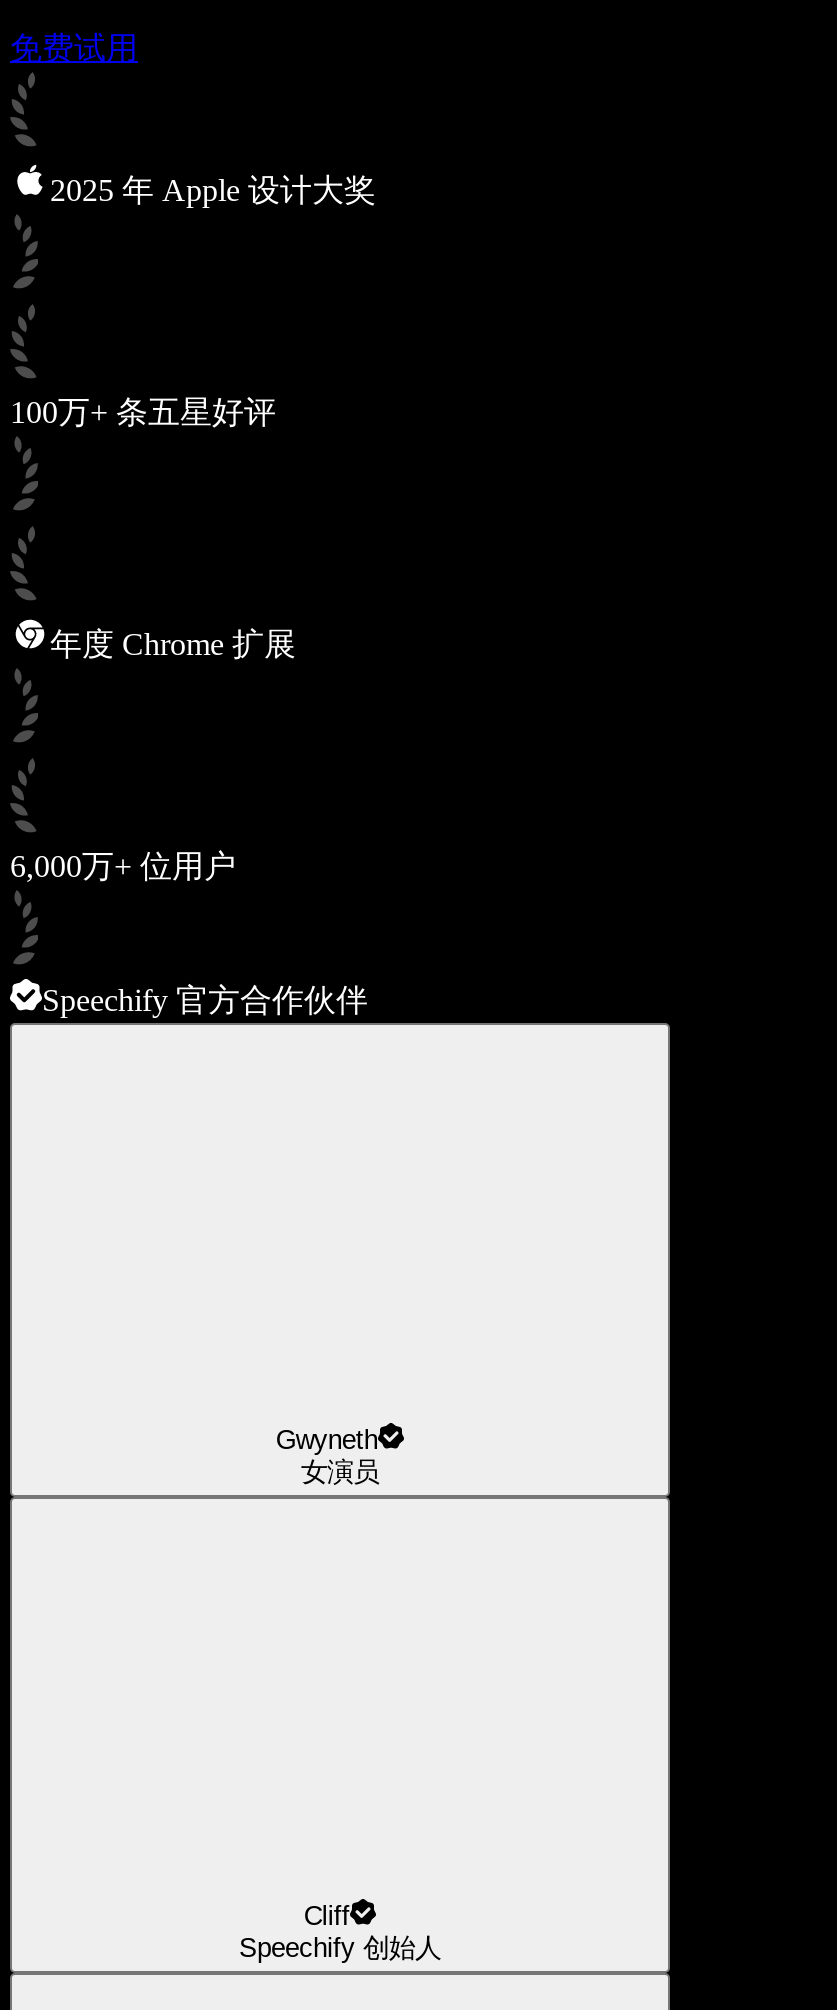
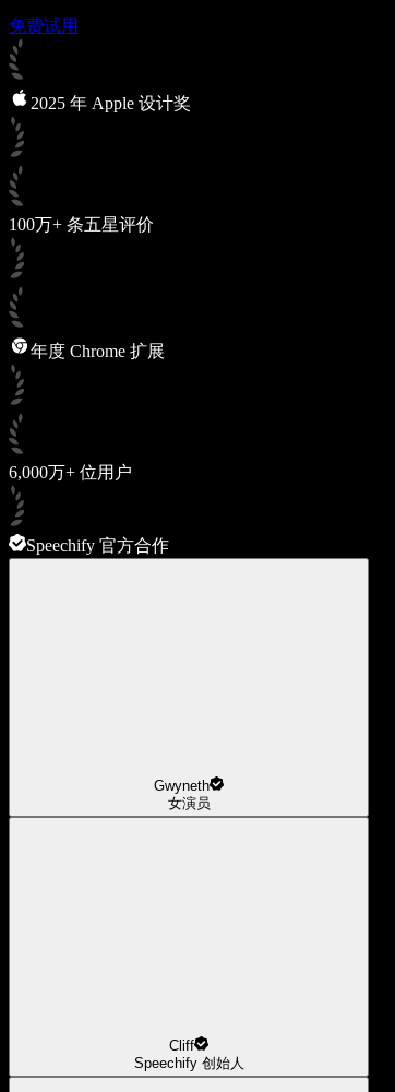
[50,173,376,207] 2025 年 Apple 设计大奖 -> [31,94,191,112] 2025 年 Apple 设计奖
[10,395,276,429] 100万+ 条五星好评 -> [9,215,154,233] 100万+ 条五星评价
[42,983,368,1017] Speechify 官方合作伙伴 -> [26,536,169,555] Speechify 官方合作

